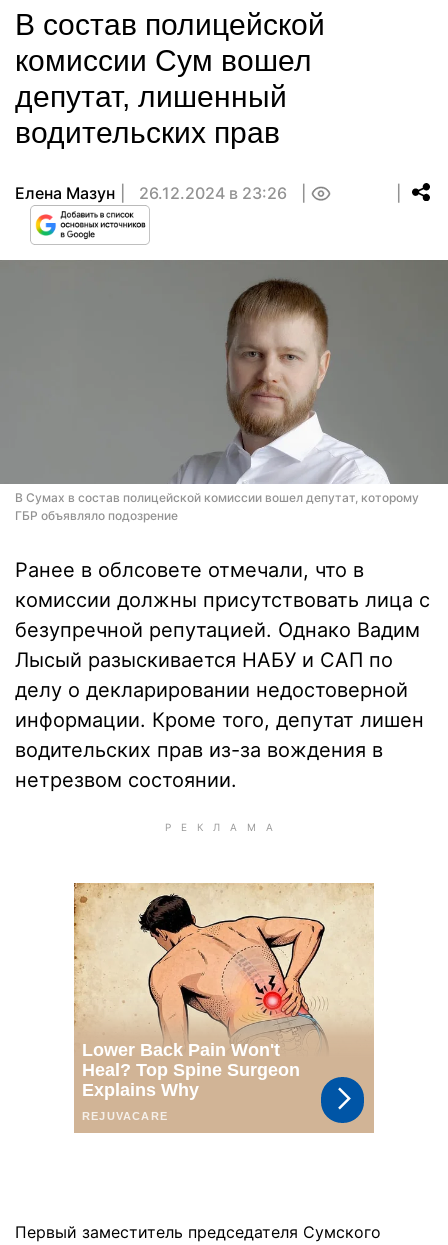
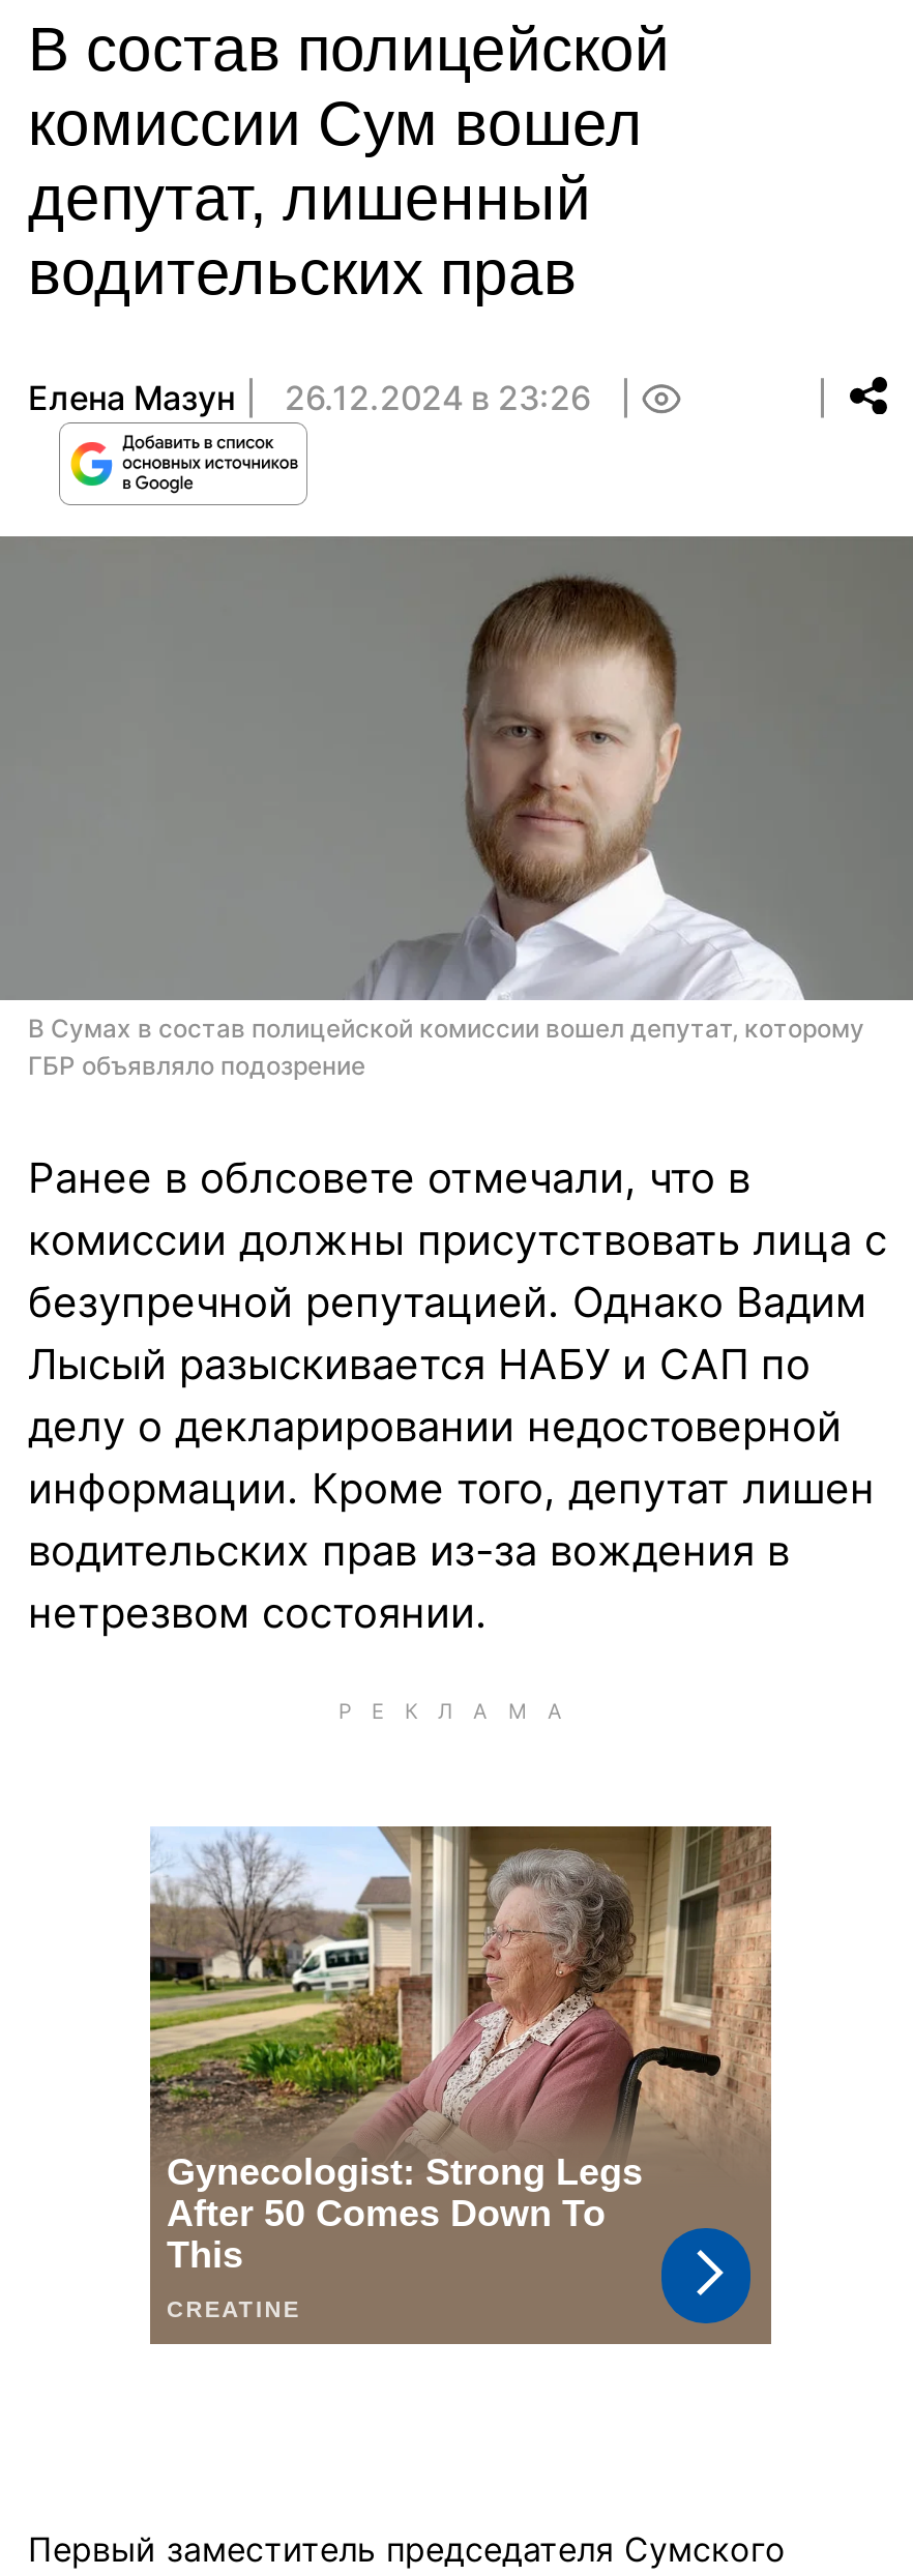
[73,882,374,1132] [image] -> [148,1824,773,2344] [image]

